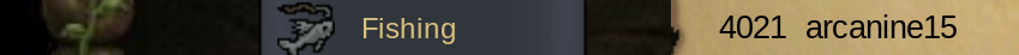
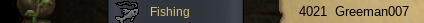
[719,10,957,45] 4021 arcanine15 -> [299,4,409,19] 4021 Greeman007

